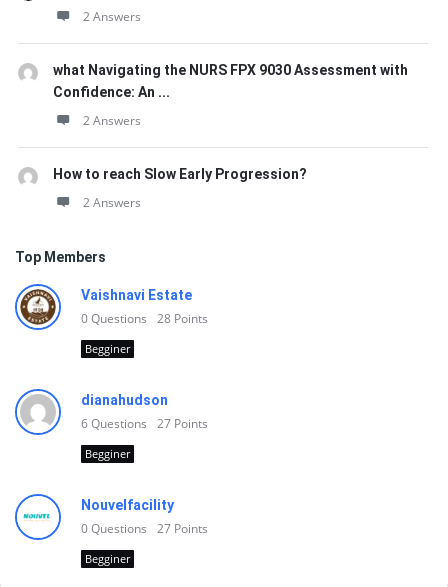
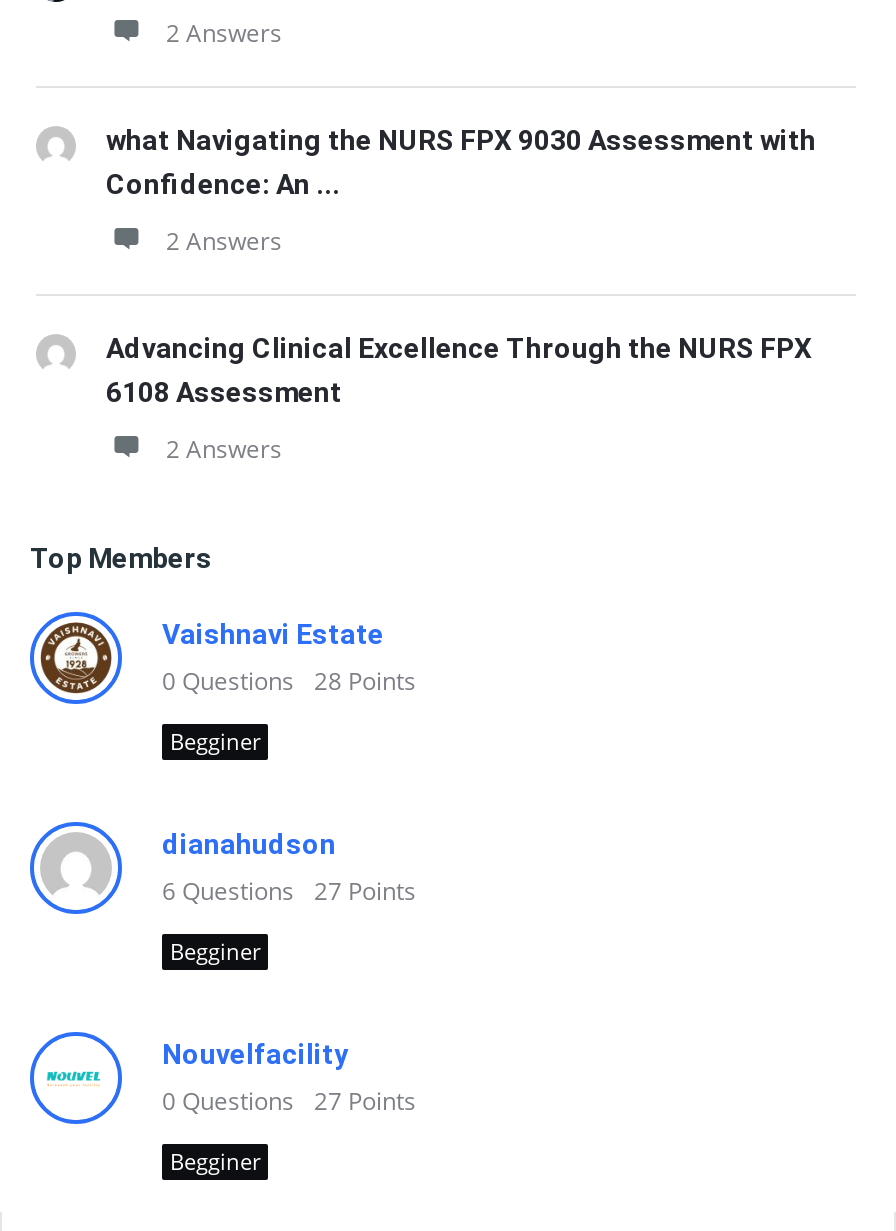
[53,166,307,182] How to reach Slow Early Progression? -> [106,332,812,408] Advancing Clinical Excellence Through the NURS FPX | 6108 Assessment

